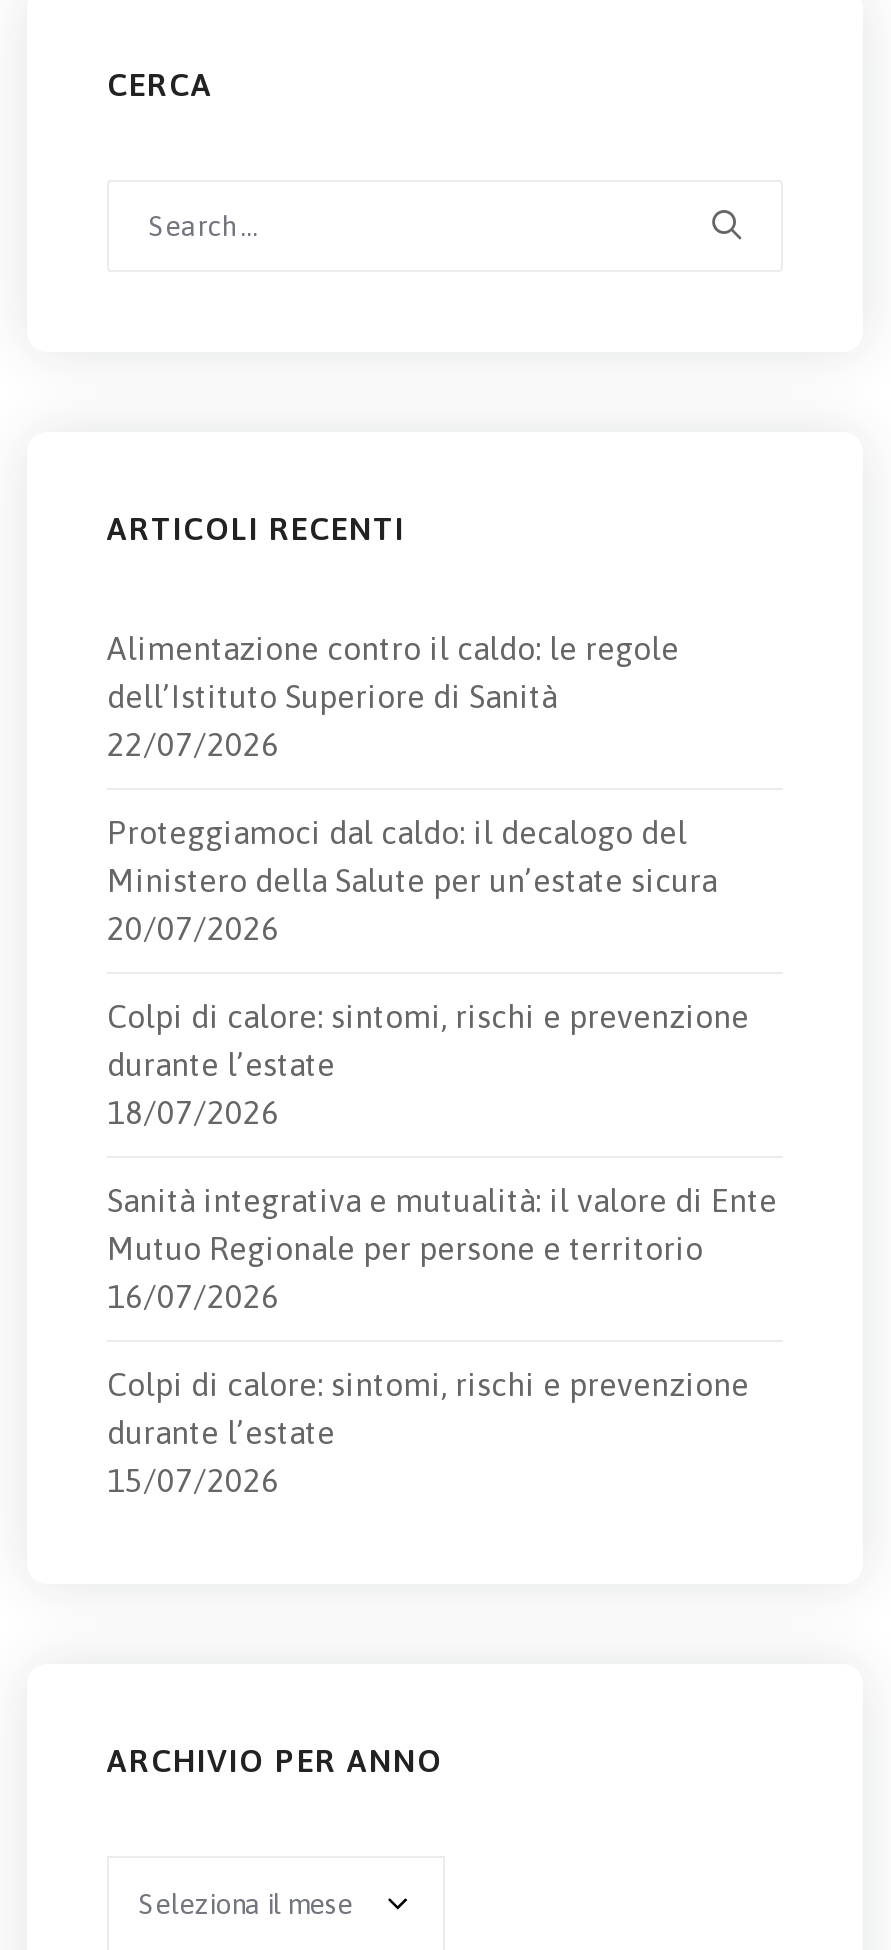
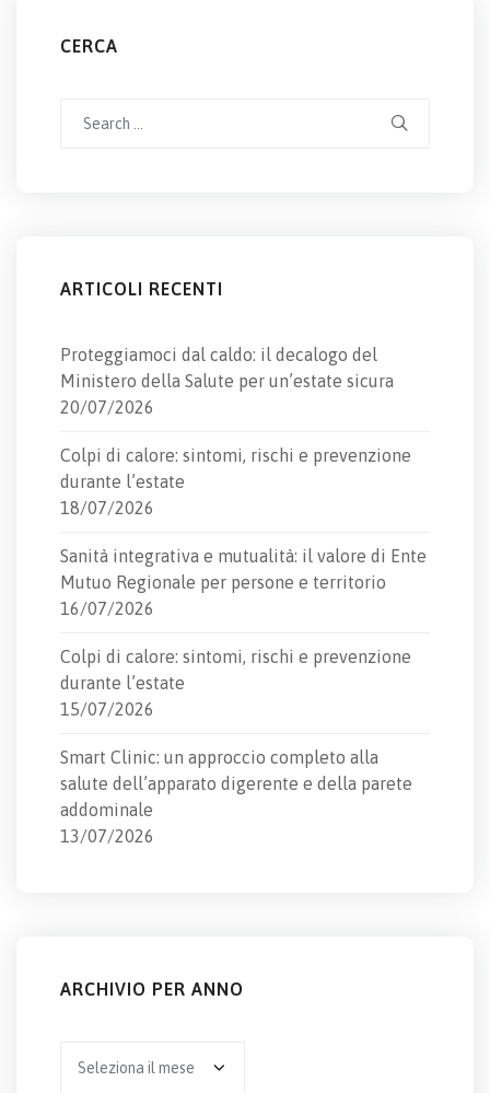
[107,630,679,762] Alimentazione contro il caldo: le regole | dell’Istituto Superiore di Sanità | 22/07/2026 -> none
moved [107,814,777,1498] -> [60,344,427,719]: Proteggiamoci dal caldo: il decalogo del | Ministero della Salute per un’estate sicura | 20/07/2026 | ... | durante l’estate | 15/07/2026
none -> [60,747,412,846] Smart Clinic: un approccio completo alla | salute dell’apparato digerente e della parete | addominale | 13/07/2026

